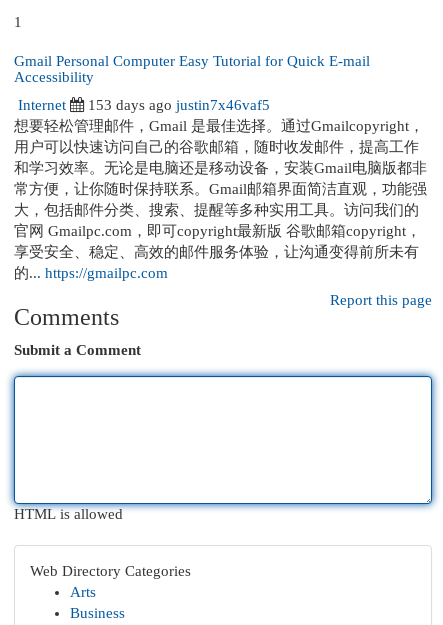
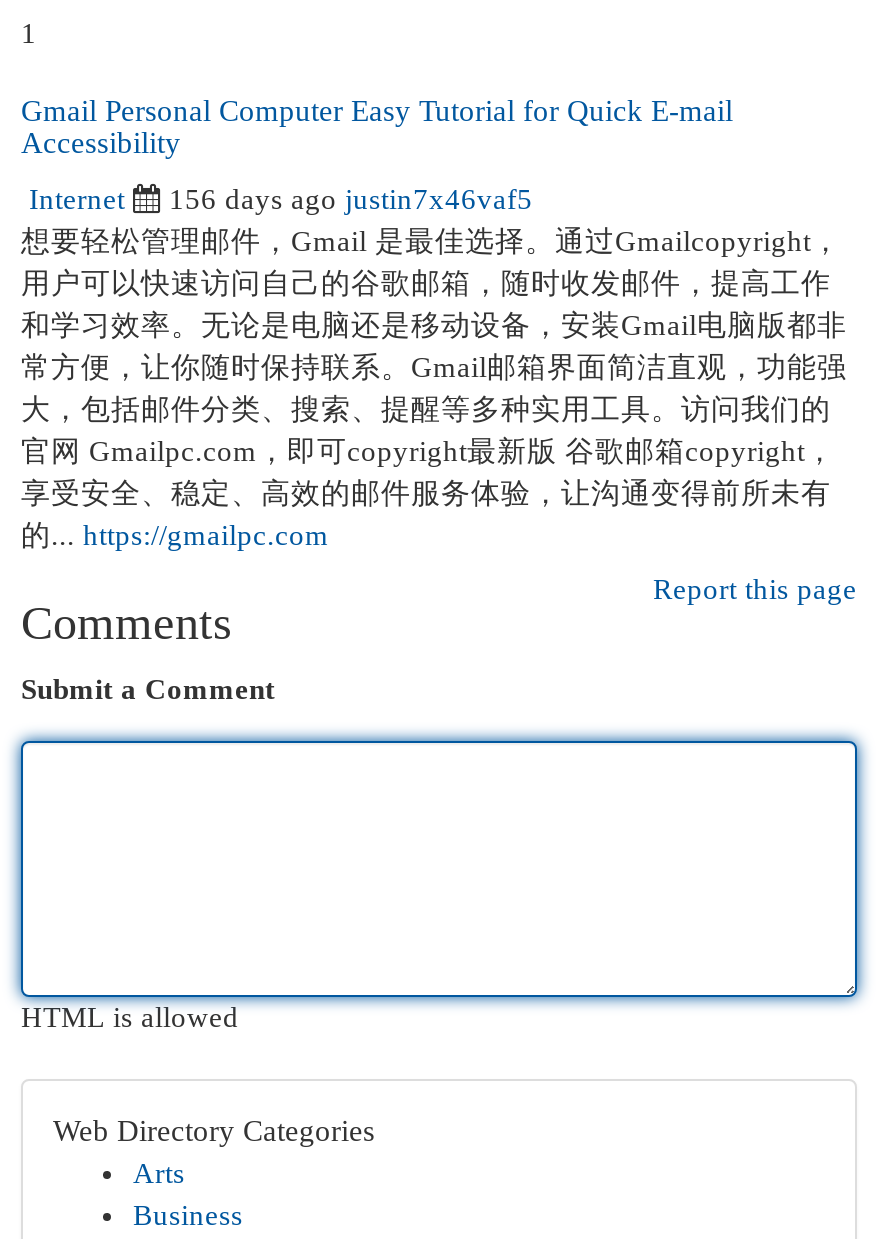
[88,97,270,113] 153 days ago justin7x46vaf5 -> [169,183,533,215] 156 days ago justin7x46vaf5

